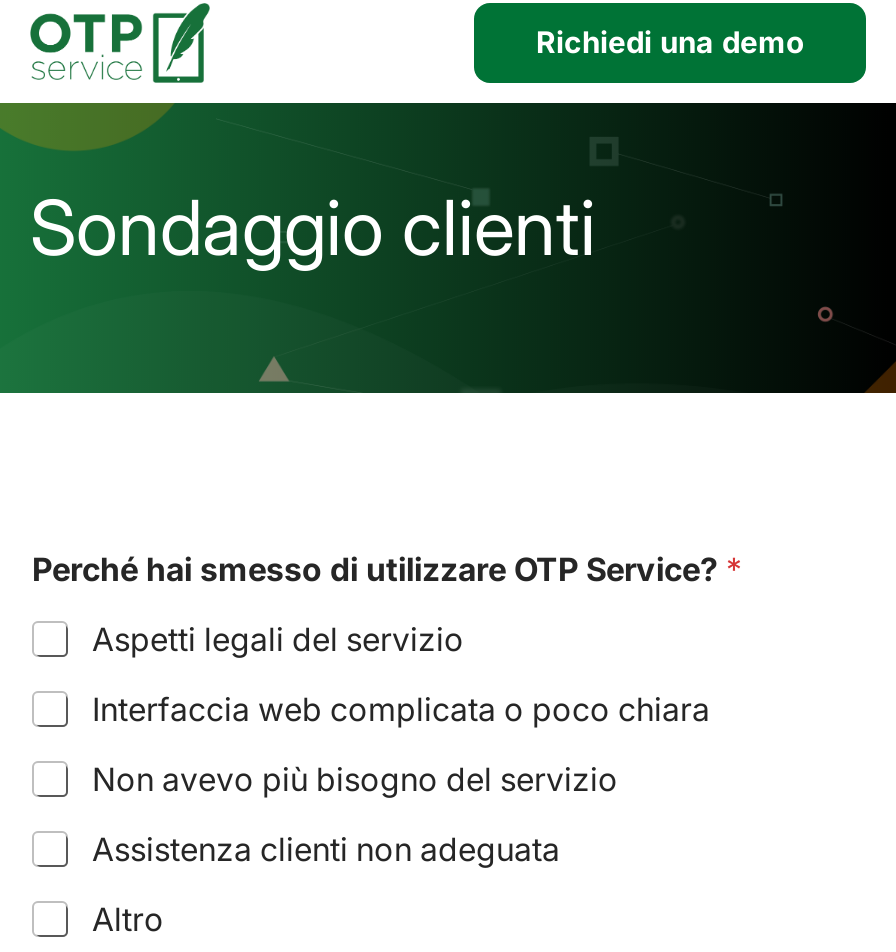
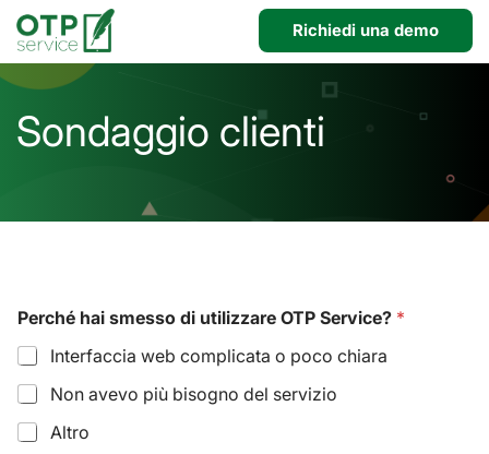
[92,619,464,659] Aspetti legali del servizio -> none
[92,829,560,869] Assistenza clienti non adeguata -> none

